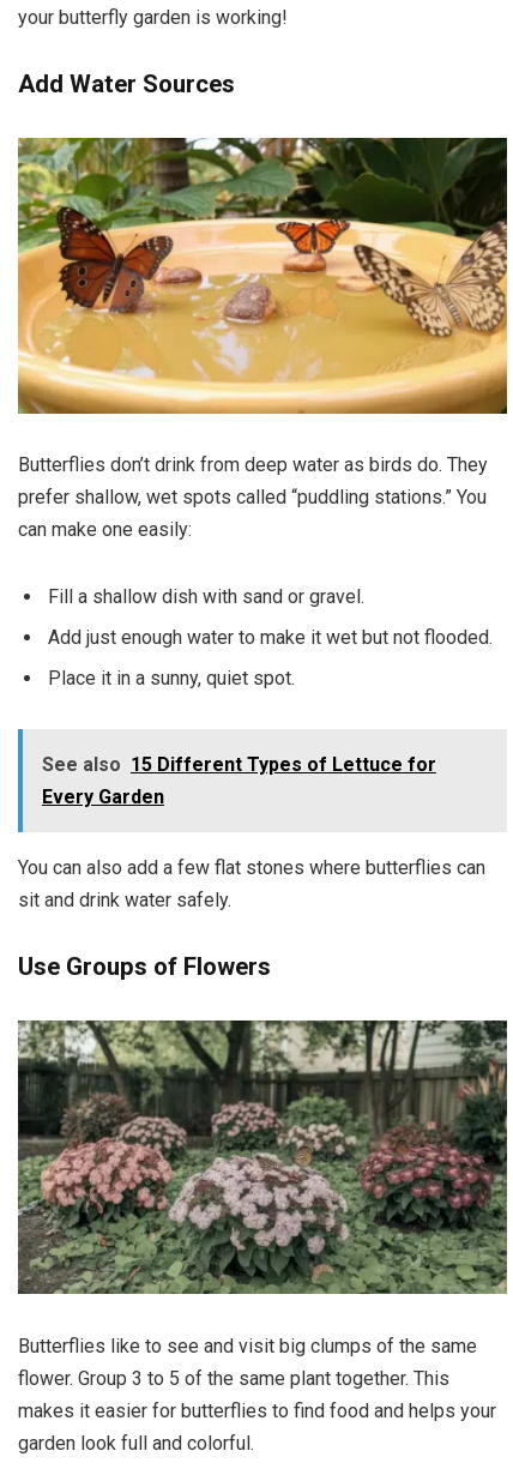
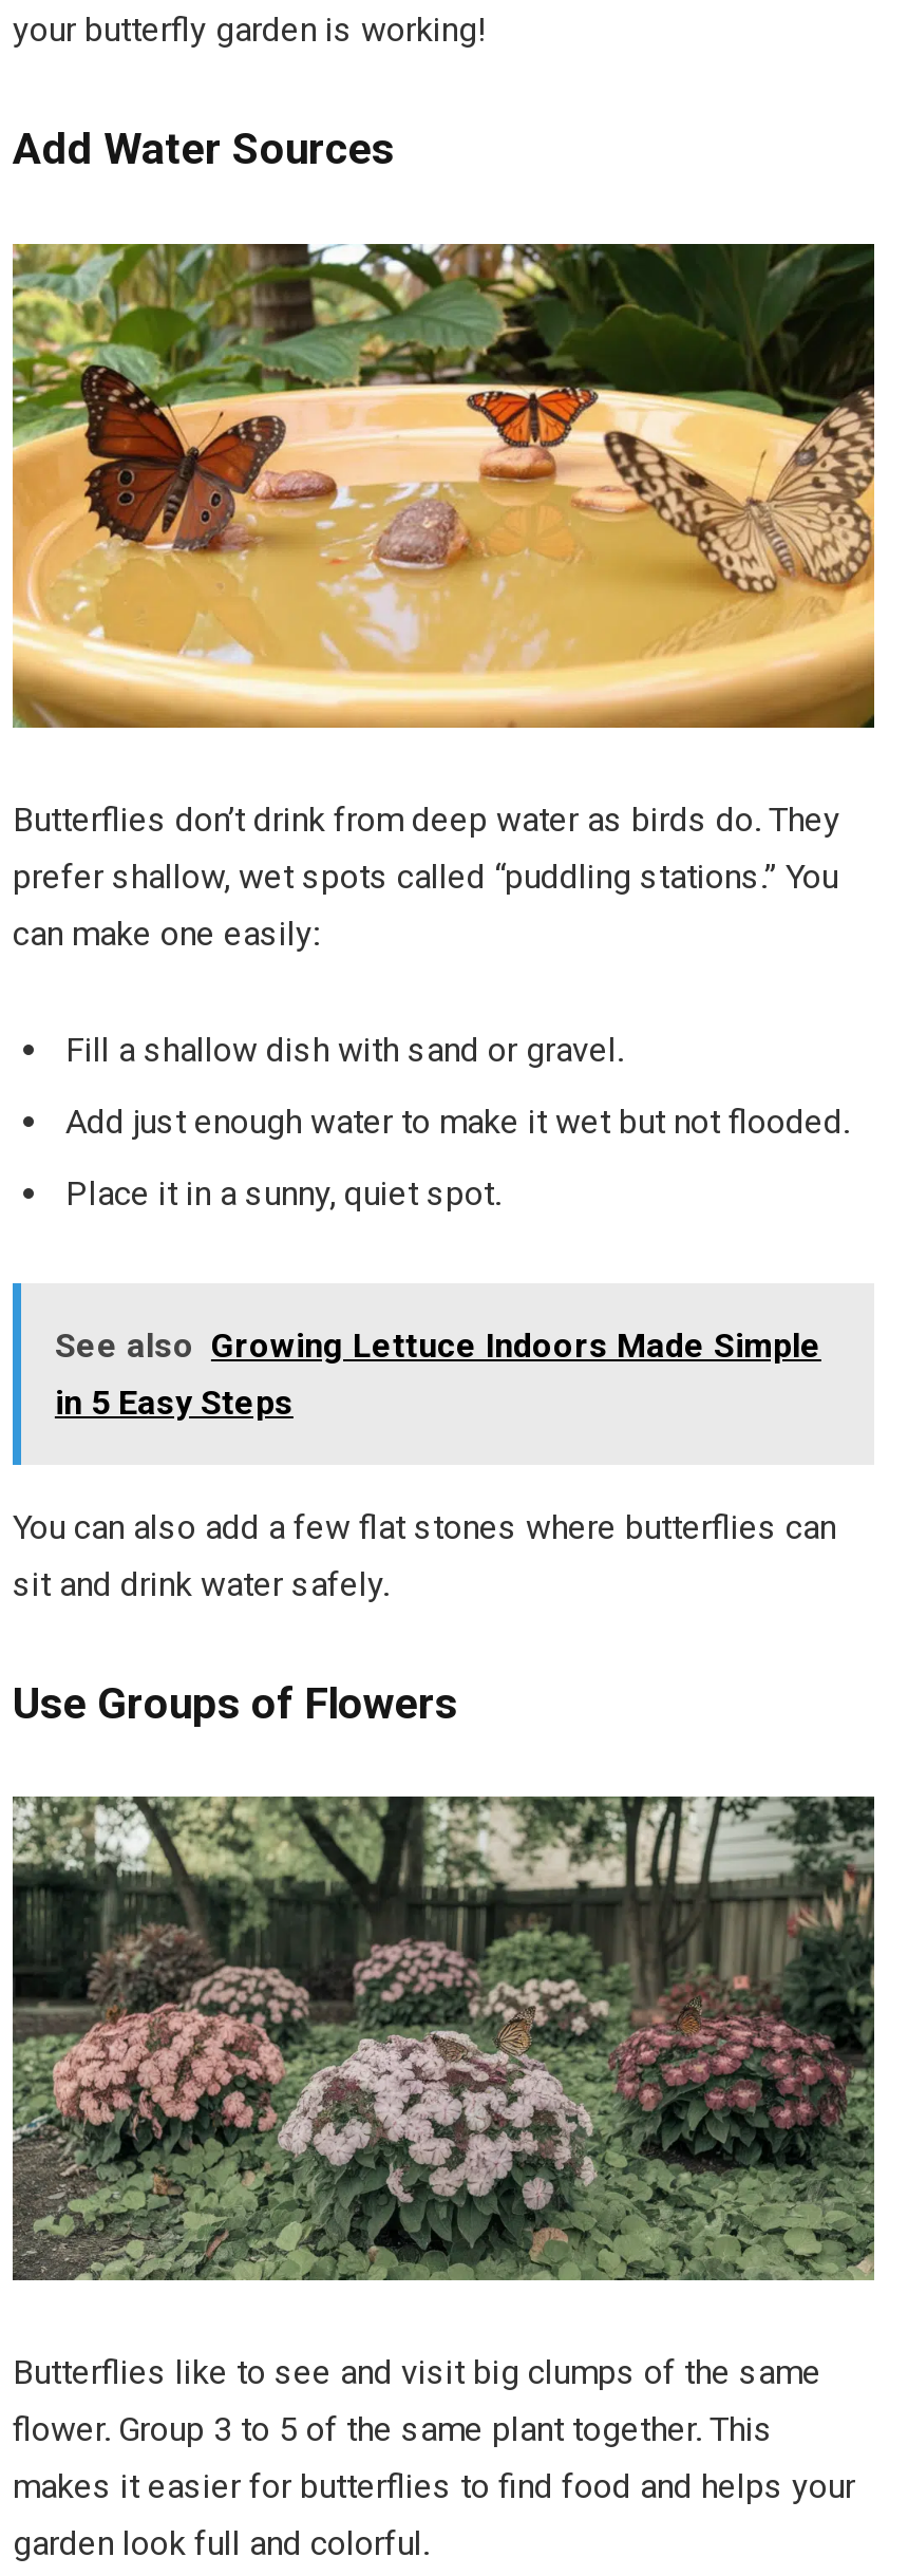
[42,753,436,808] See also 15 Different Types of Lettuce for | Every Garden -> [55,1326,821,1423] See also Growing Lettuce Indoors Made Simple | in 5 Easy Steps

